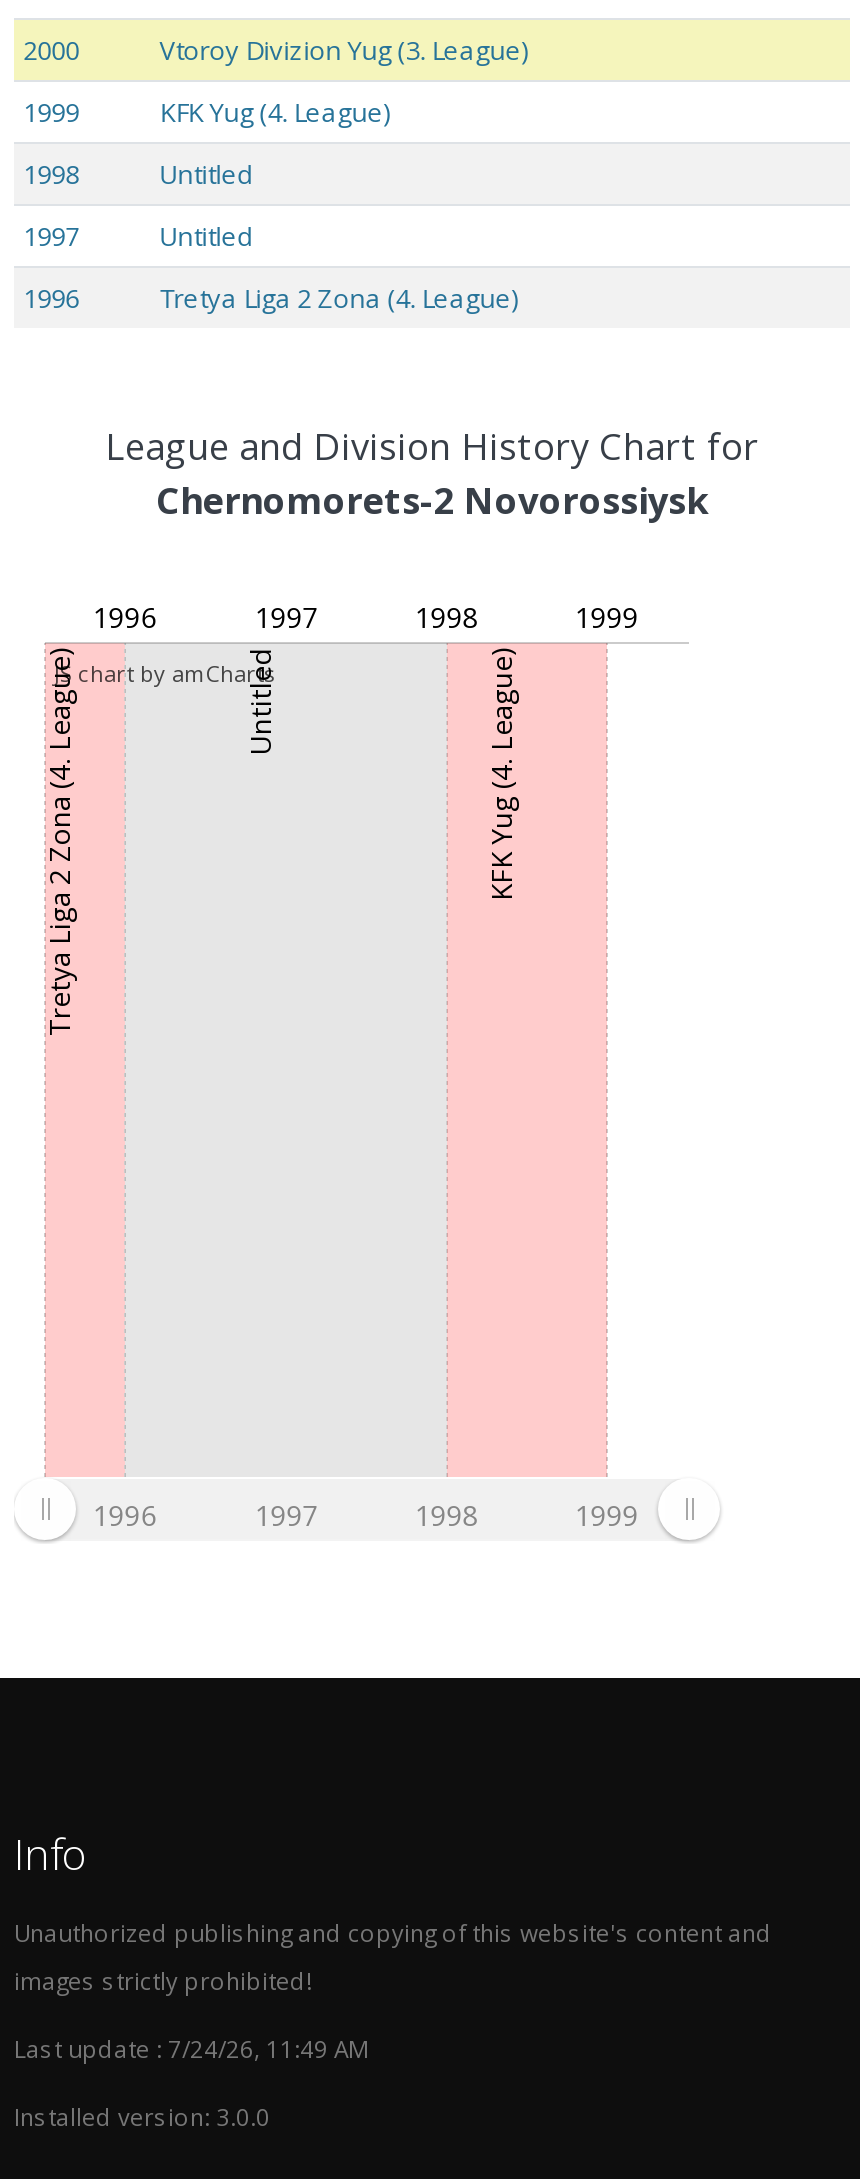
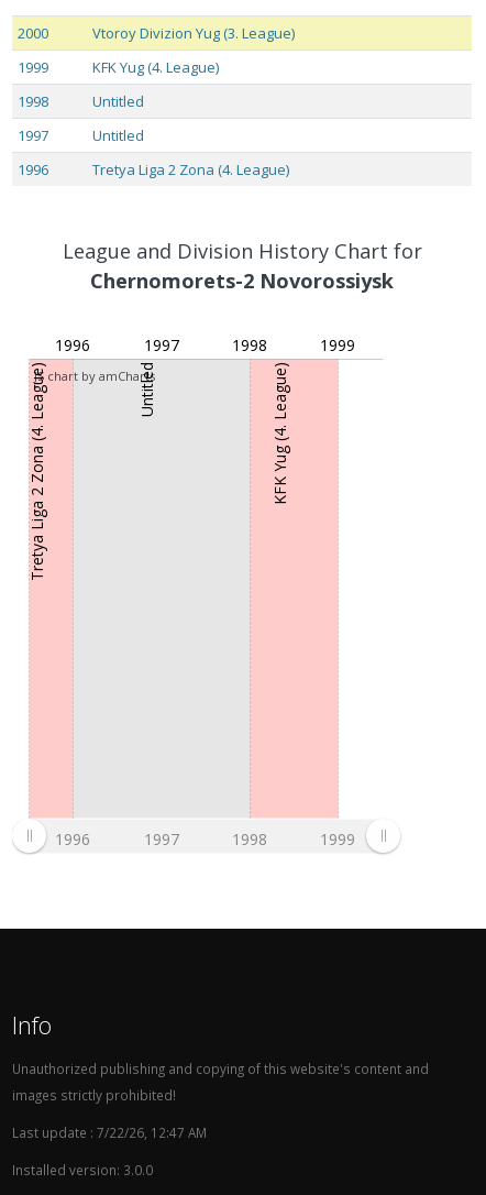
[14,2032,368,2064] Last update : 7/24/26, 11:49 AM -> [12,1123,207,1141] Last update : 7/22/26, 12:47 AM

